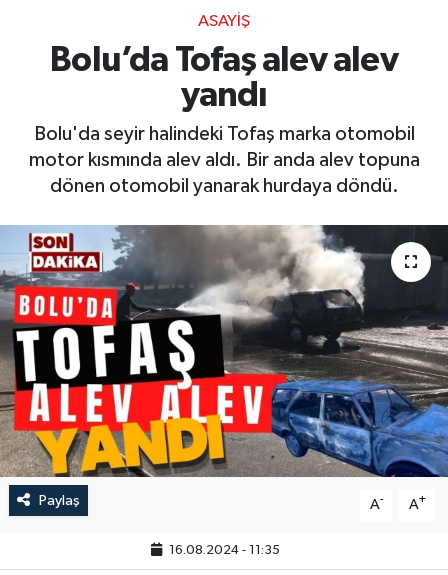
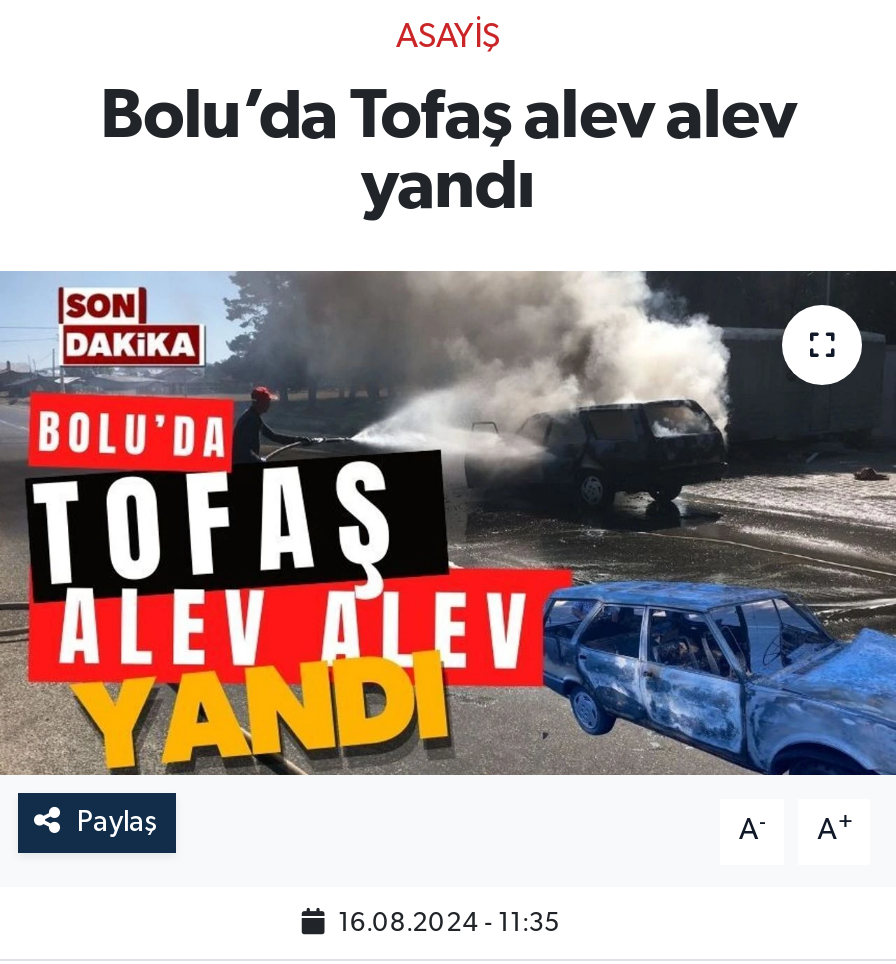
[28,124,419,196] Bolu'da seyir halindeki Tofaş marka otomobil | motor kısmında alev aldı. Bir anda alev topuna | dönen otomobil yanarak hurdaya döndü. -> none

